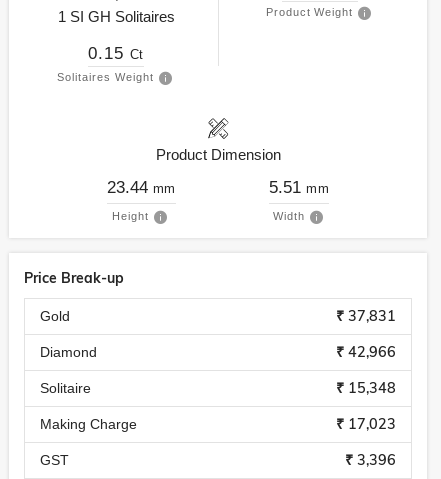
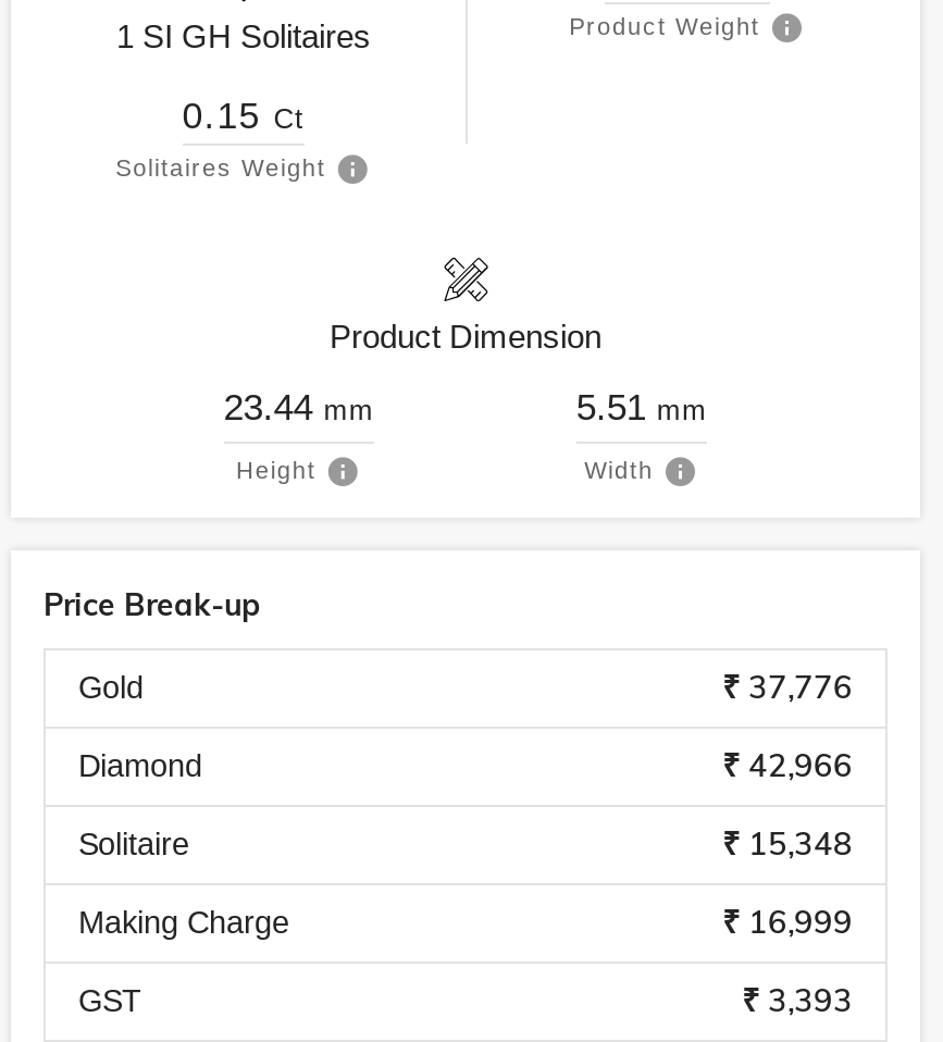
[336,307,396,325] ₹ 37,831 -> [722,668,853,707] ₹ 37,776
[336,415,396,433] ₹ 17,023 -> [722,903,853,942] ₹ 16,999
[345,451,396,469] ₹ 3,396 -> [742,981,853,1020] ₹ 3,393

